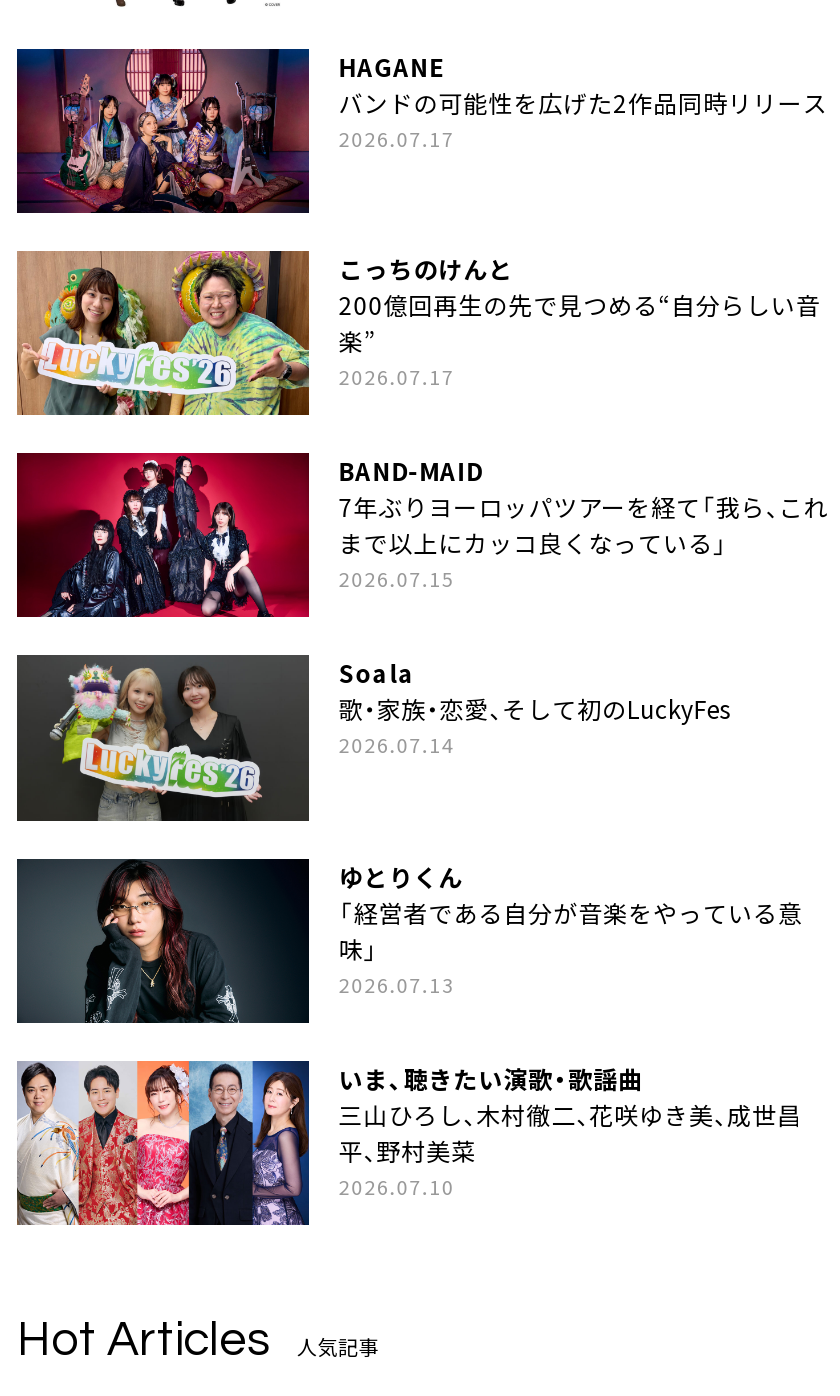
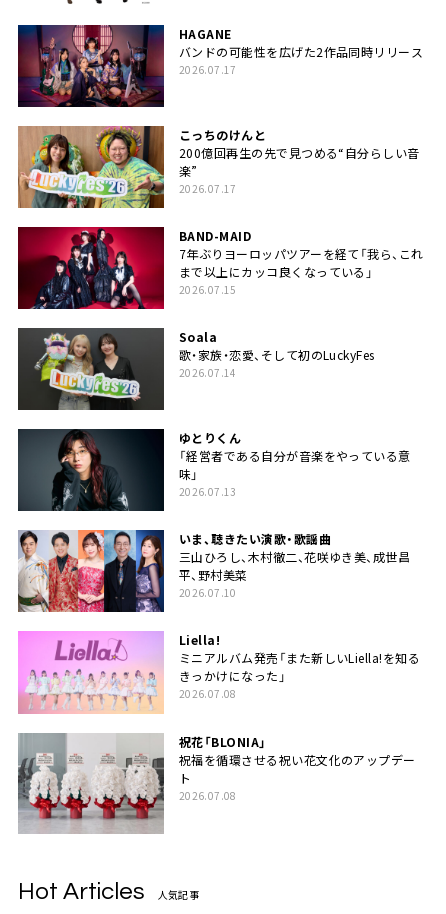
none -> [17,630,420,803] [image] | Liella! | ミニアルバム発売「また新しいLiella!を知る | きっかけになった」 | 2026.07.08 | 祝花「BLONIA」 | 祝福を循環させる祝い花文化のアップデー | ト | 2026.07.08
none -> [17,734,164,834] [image]

